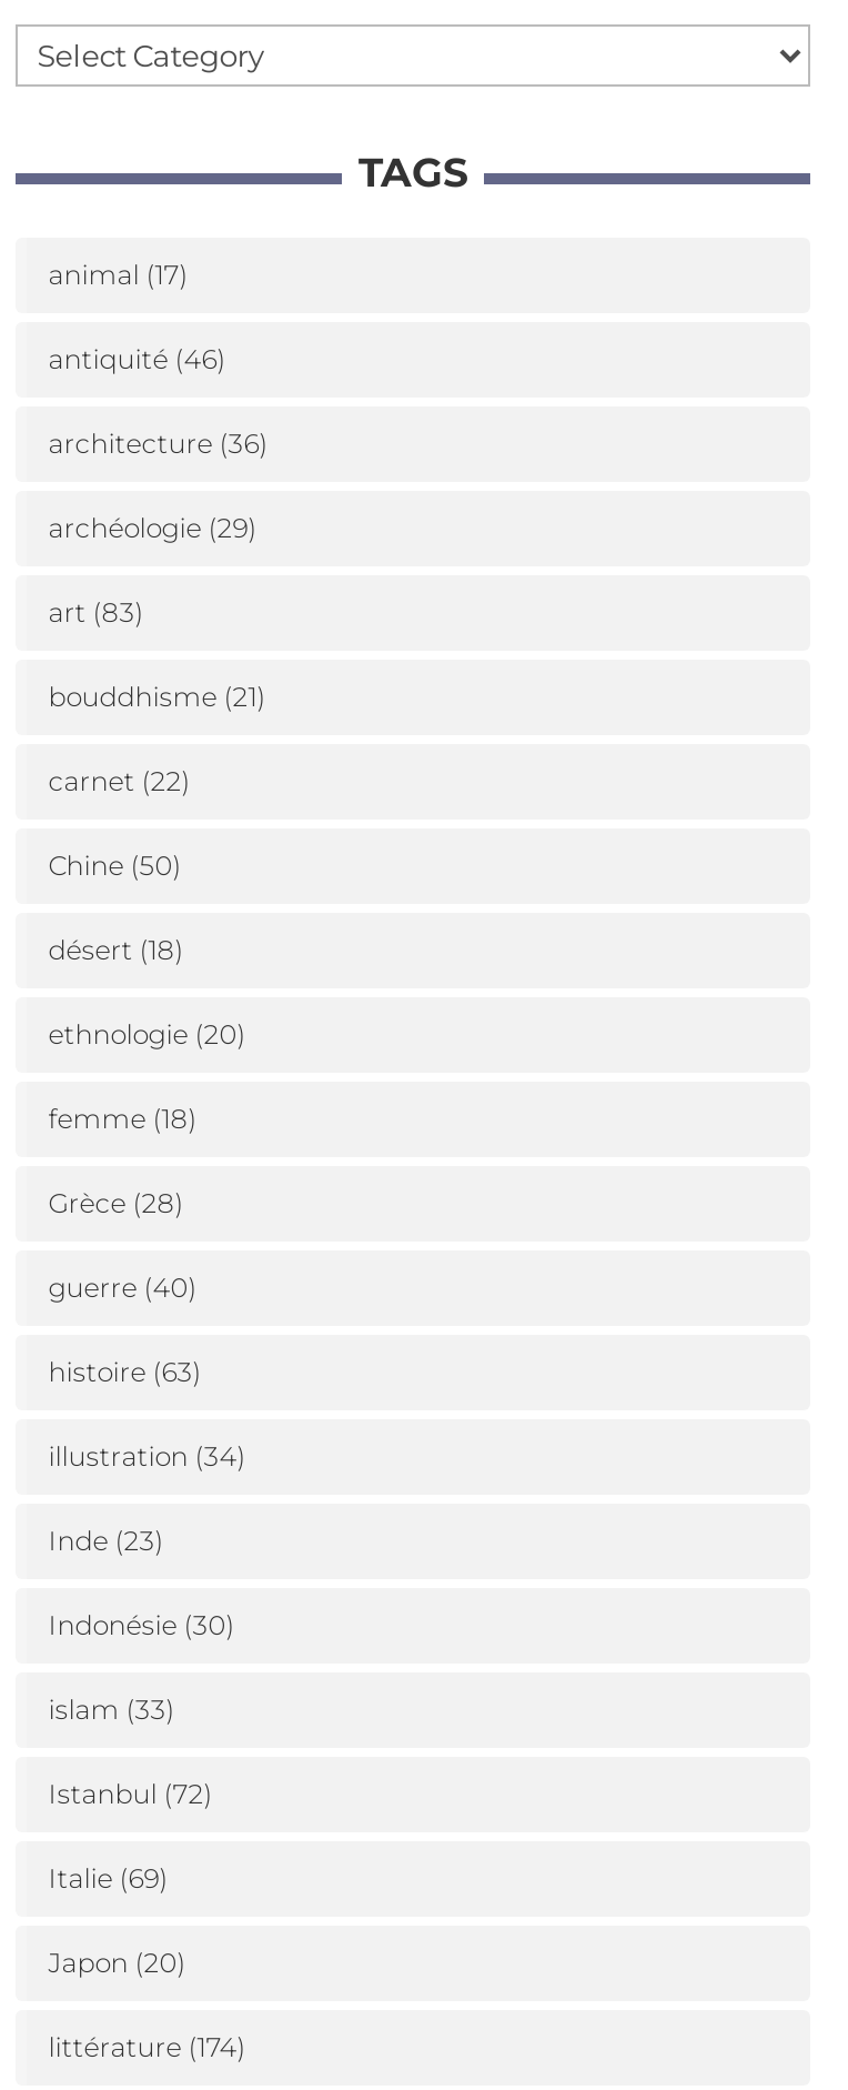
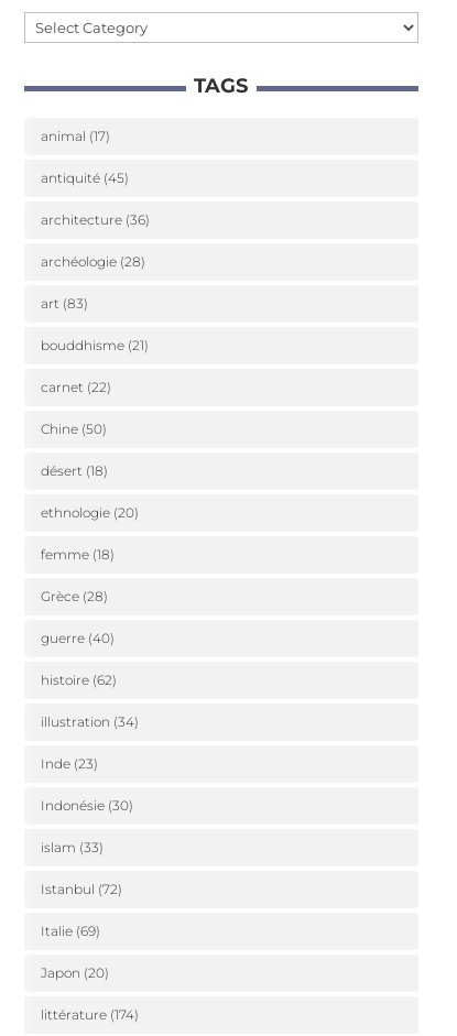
[48,342,226,376] antiquité (46) -> [41,170,129,186] antiquité (45)
[48,511,257,545] archéologie (29) -> [41,253,145,270] archéologie (28)
[48,1355,202,1389] histoire (63) -> [41,672,117,688] histoire (62)

